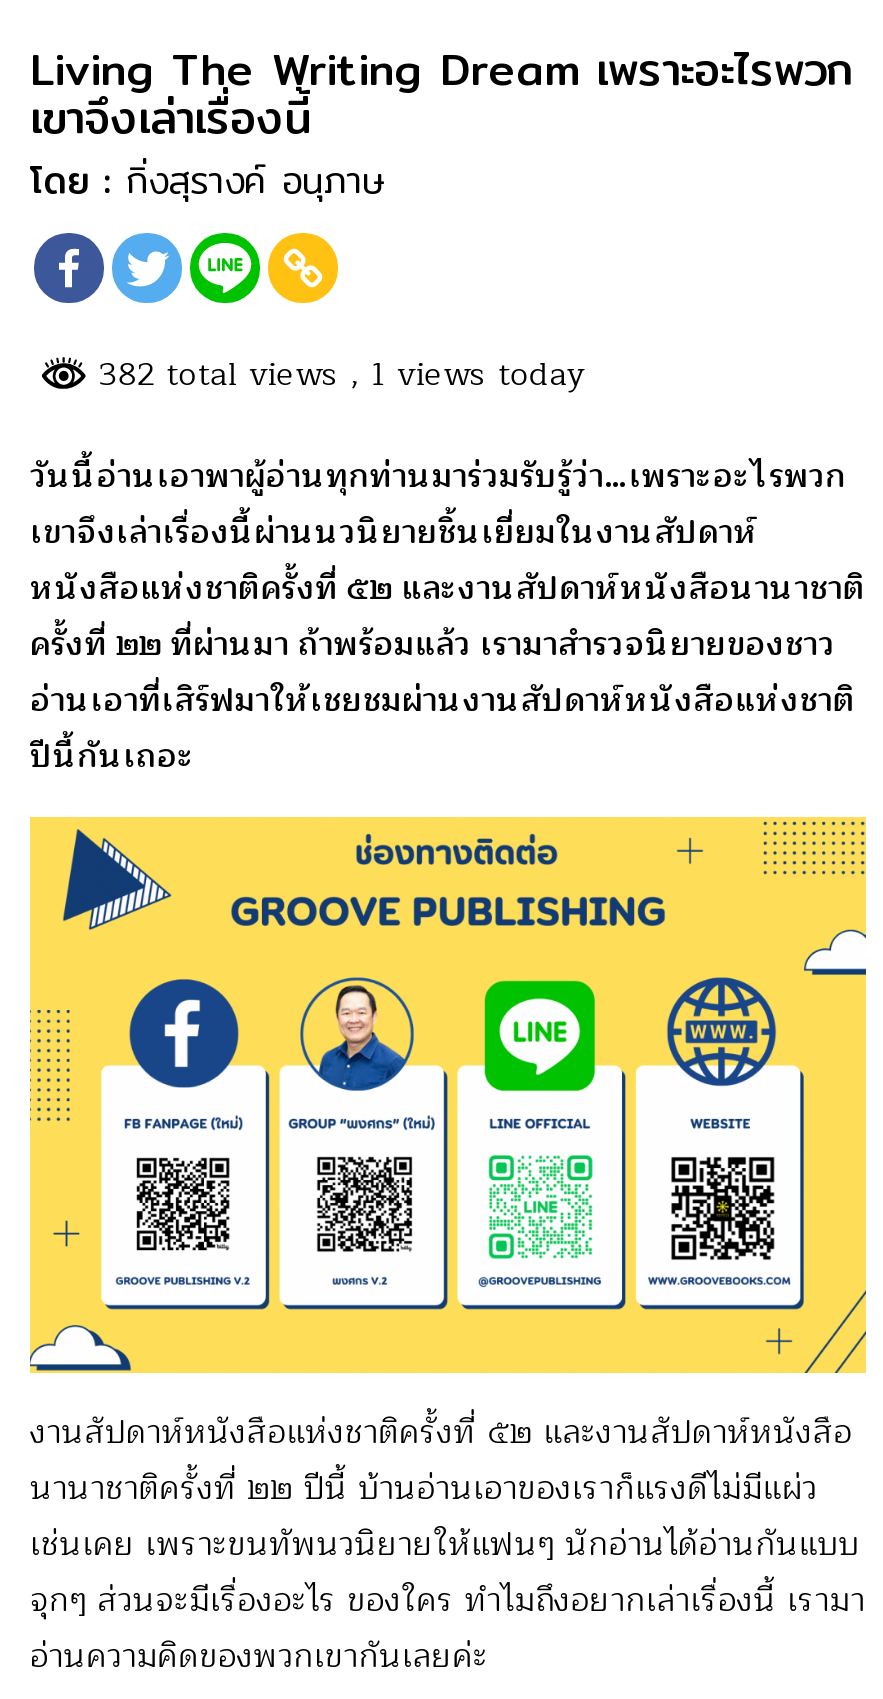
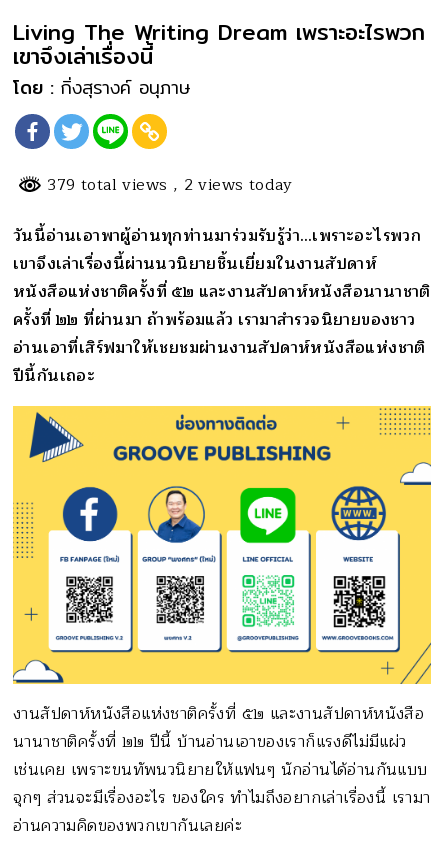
[88,350,586,402] 382 total views, 1 views today -> [42,172,293,198] 379 total views, 2 views today

